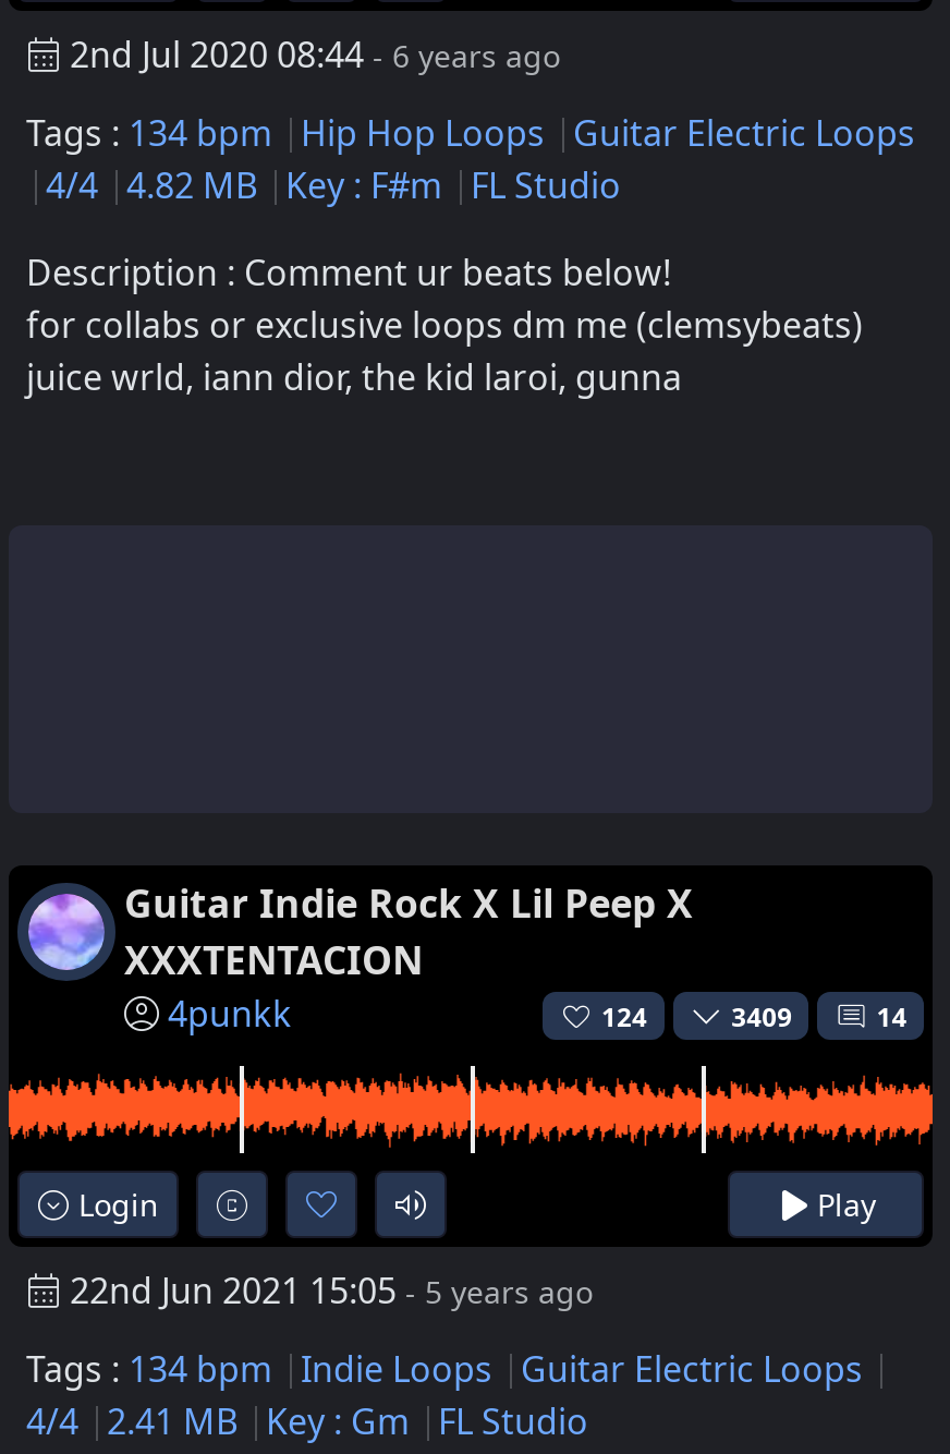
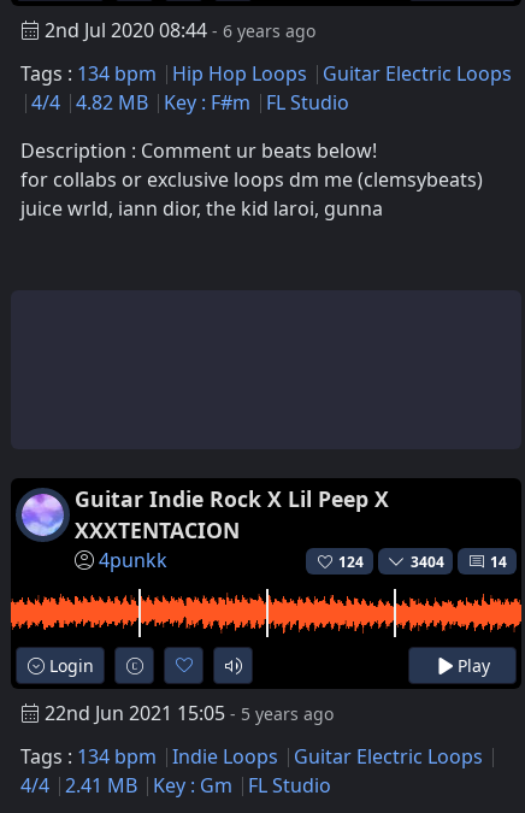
[731,998,792,1035] 3409 -> [410,551,444,572] 3404

